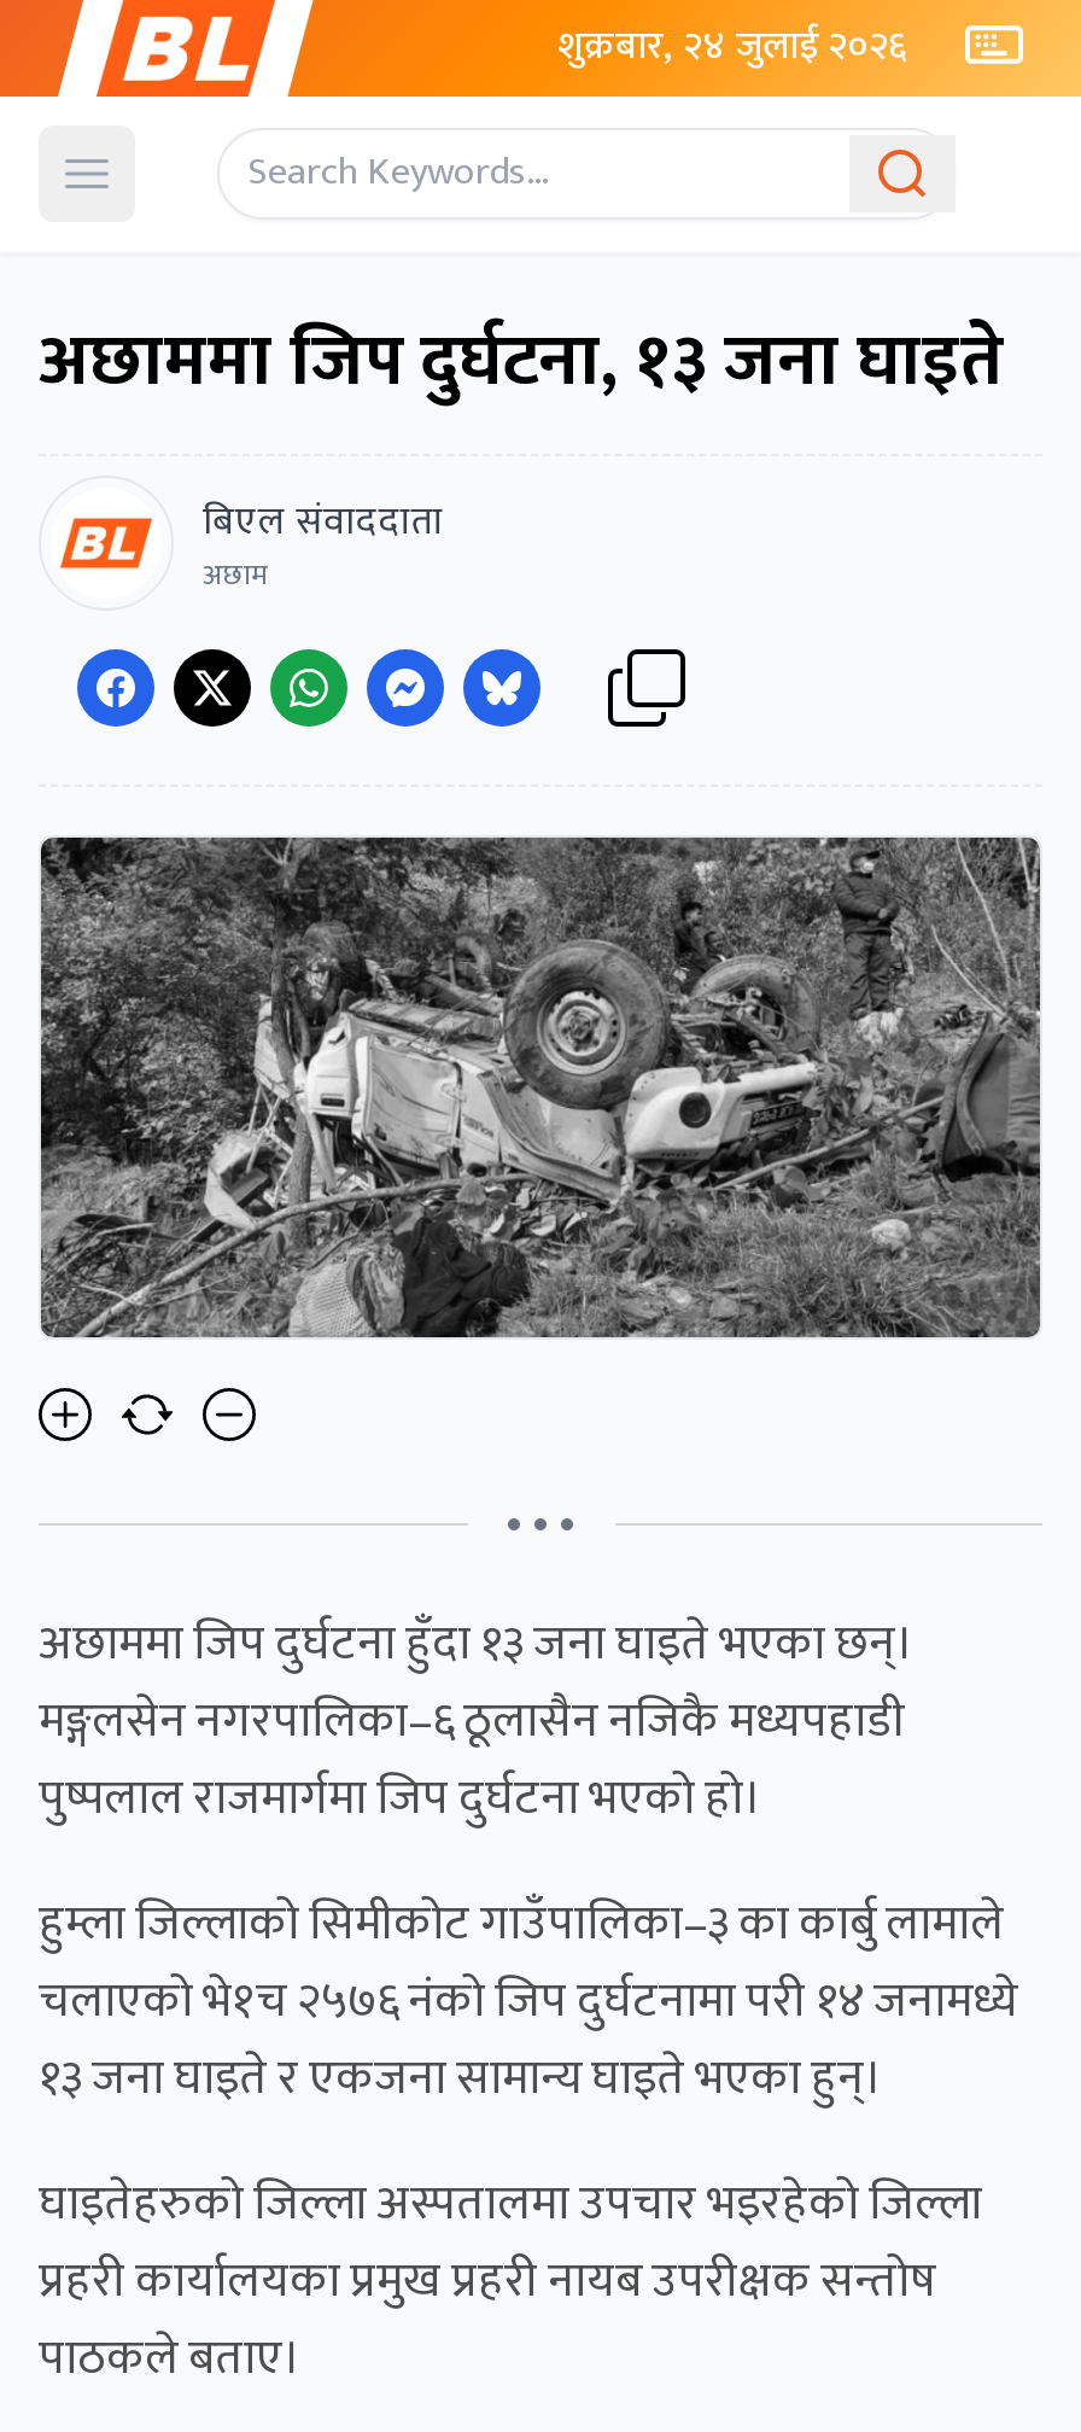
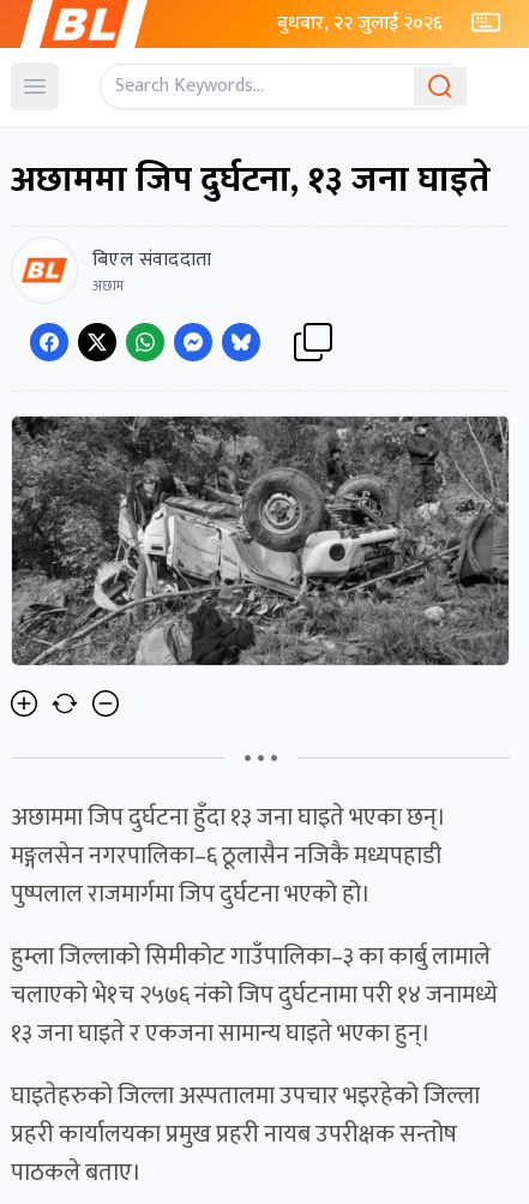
[557,14,907,80] शुक्रबार, २४ जुलाई २०२६ -> [277,7,443,40] बुधबार, २२ जुलाई २०२६

